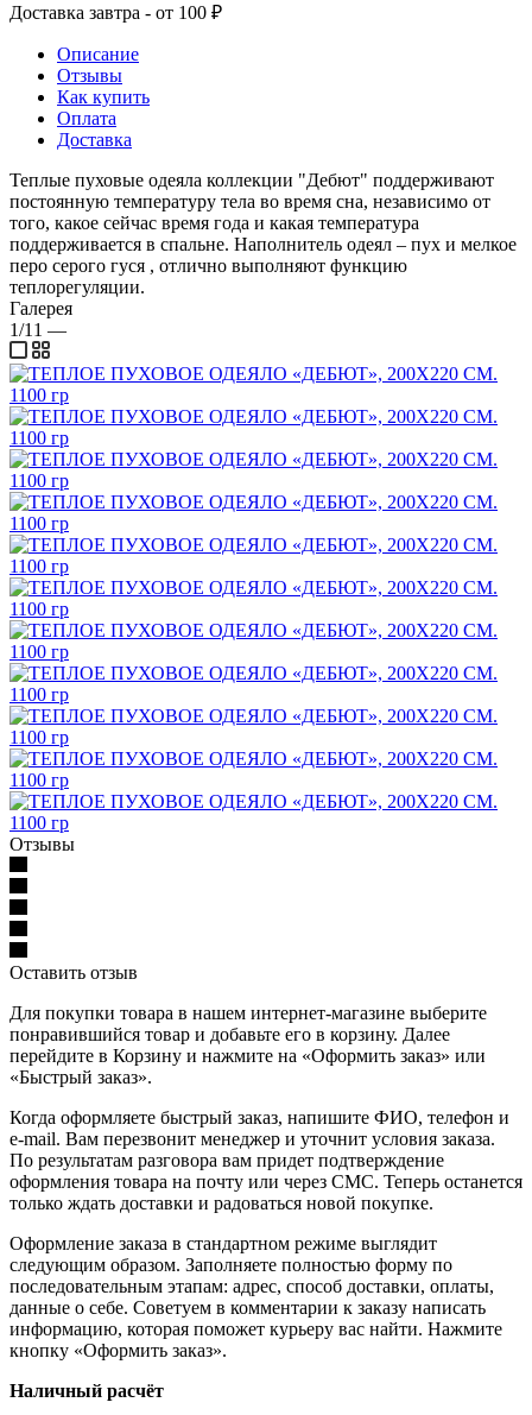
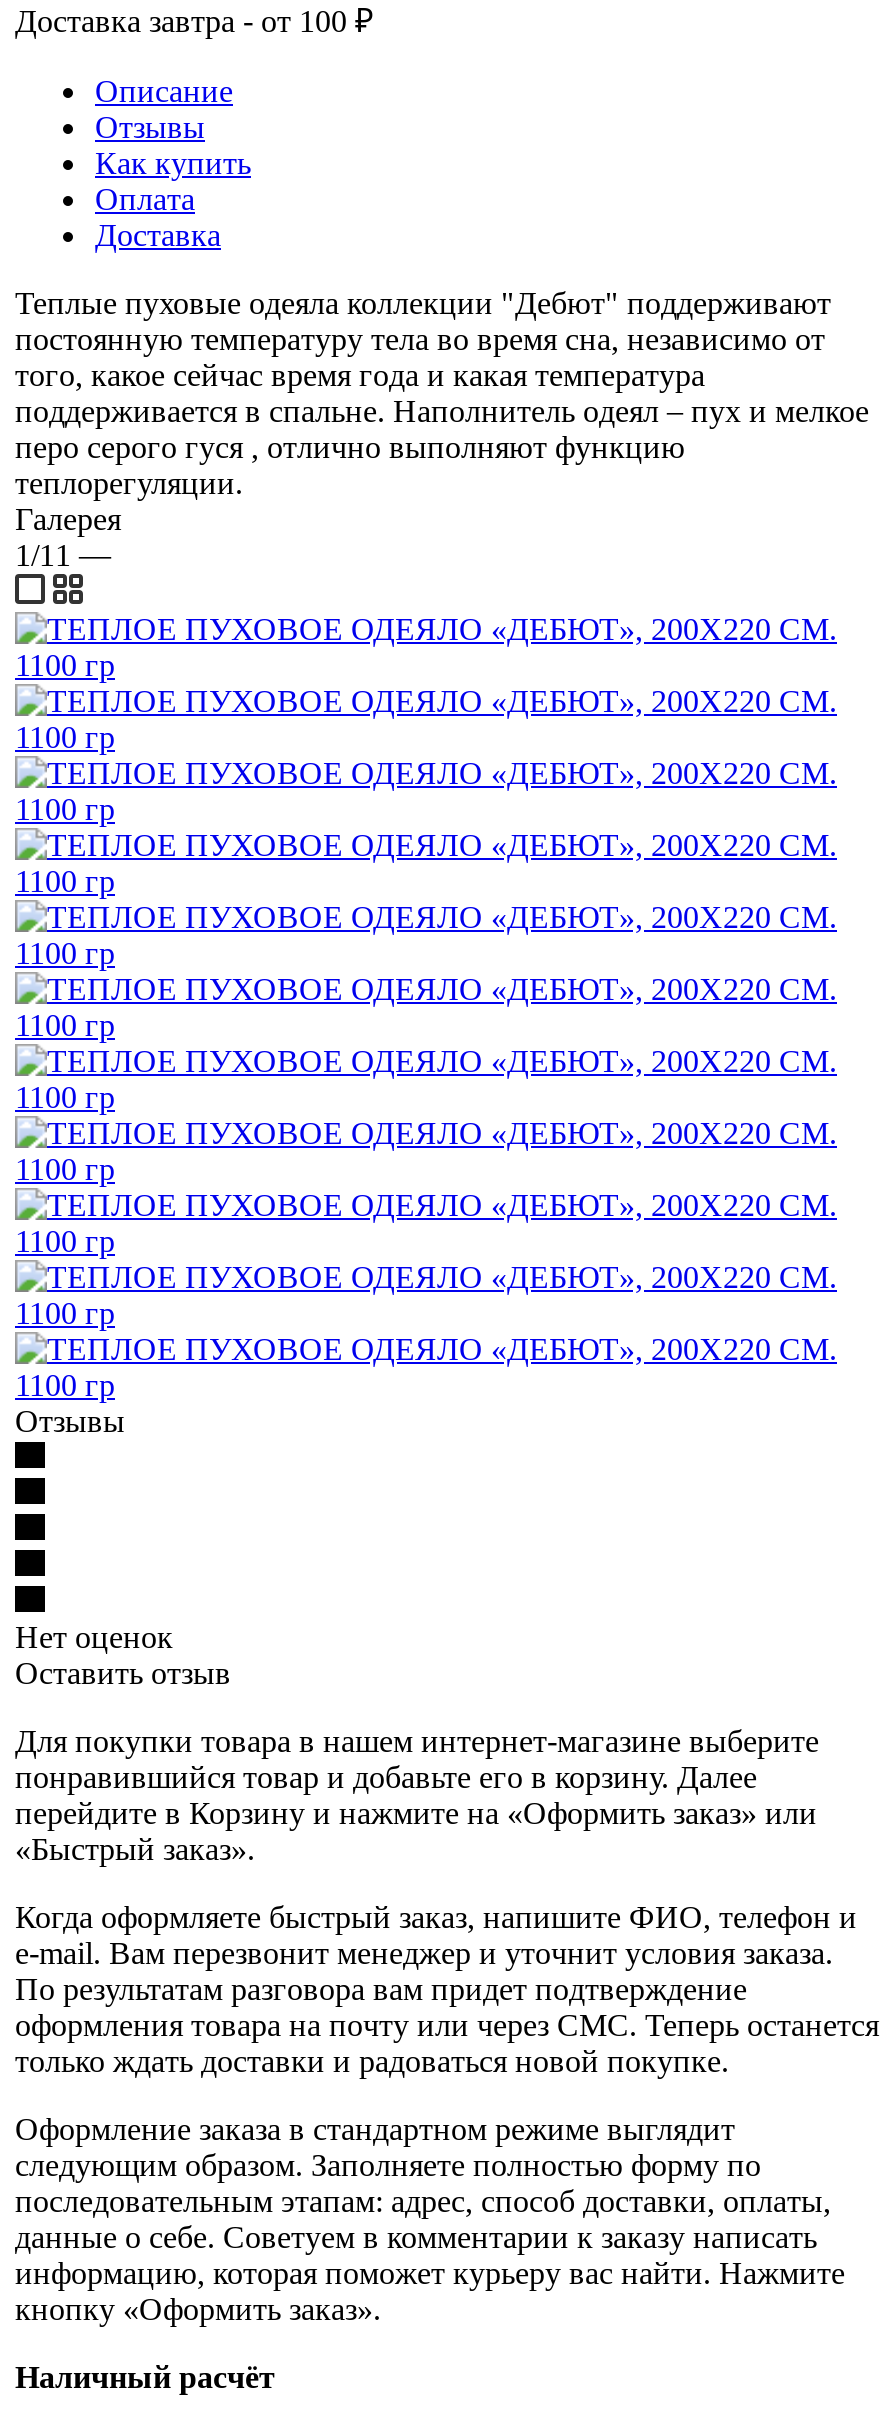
none -> [15,1621,173,1655] Нет оценок

